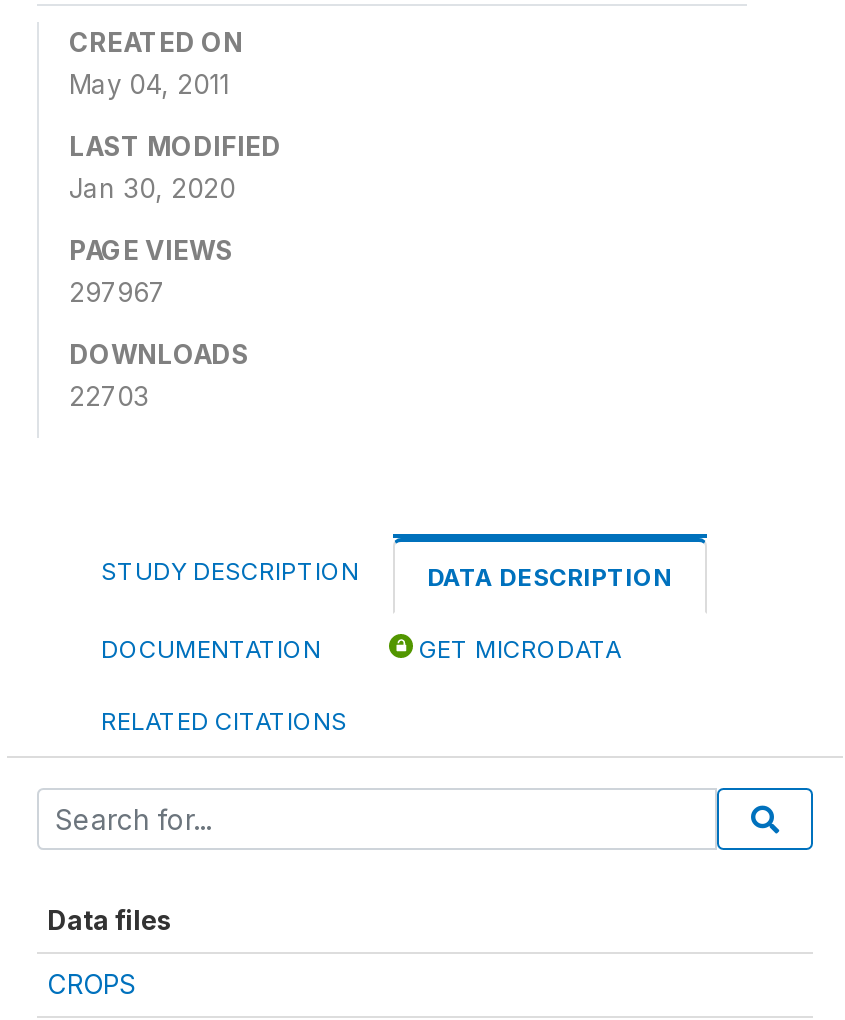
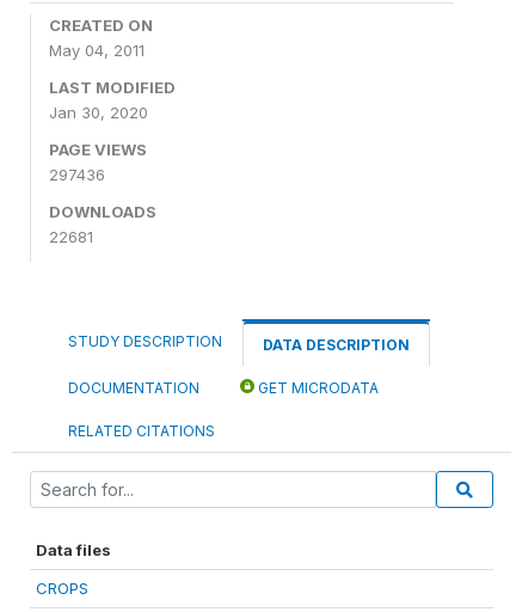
[69,276,165,308] 297967 -> [49,165,105,184] 297436
[69,380,149,412] 22703 -> [49,227,93,246] 22681

